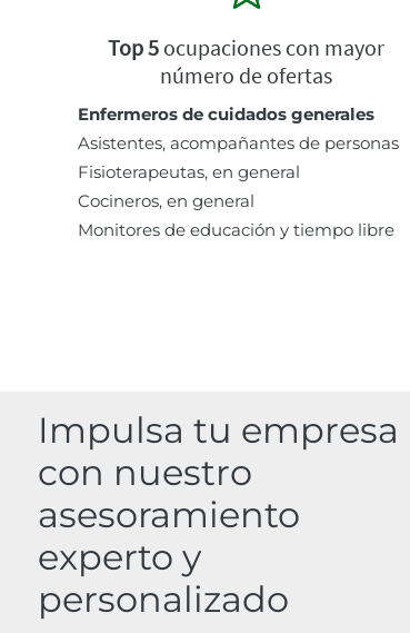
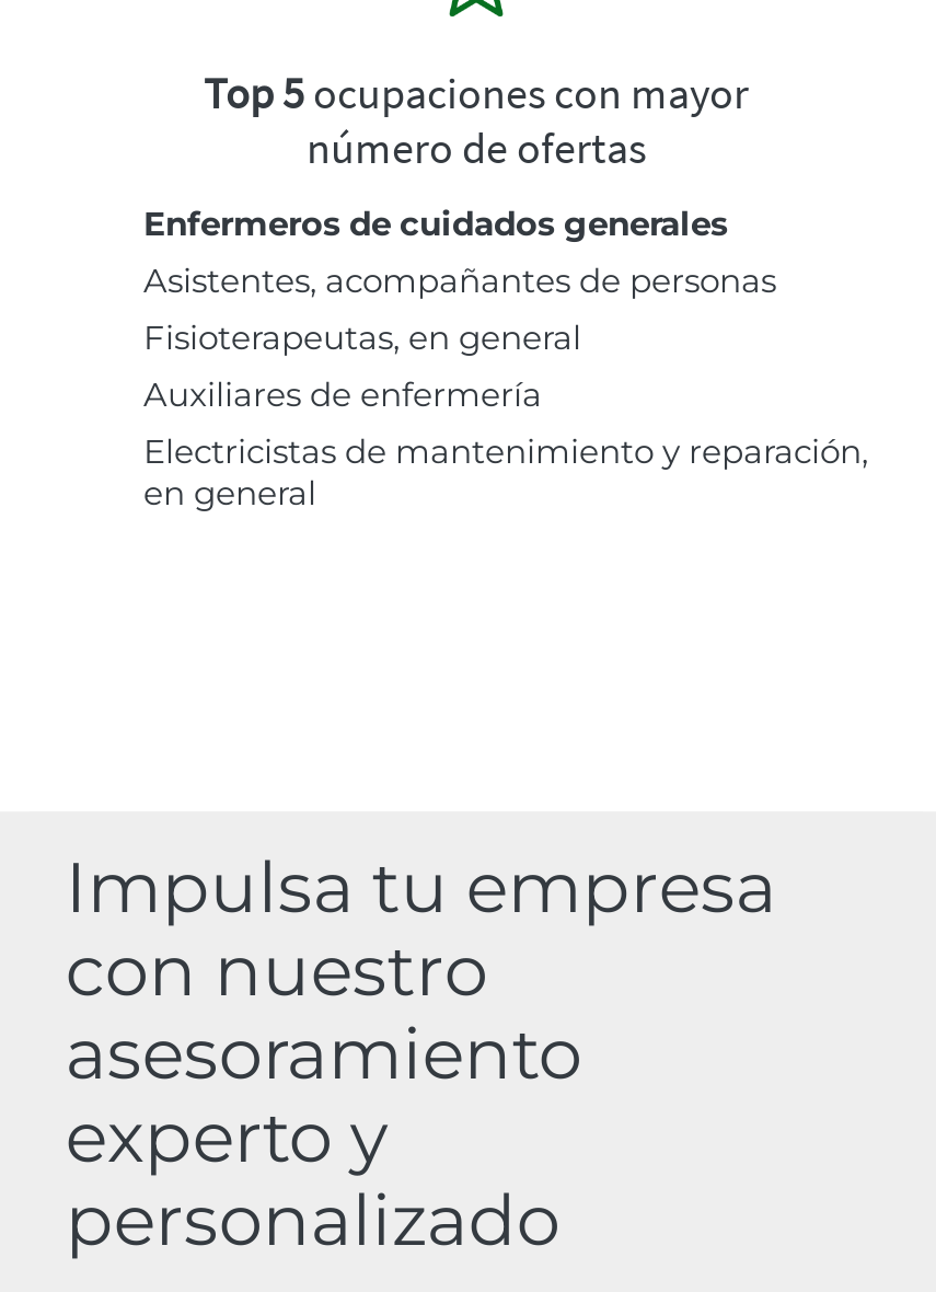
[78,190,394,240] Cocineros, en general | Monitores de educación y tiempo libre -> [143,374,868,514] Auxiliares de enfermería | Electricistas de mantenimiento y reparación, | en general

